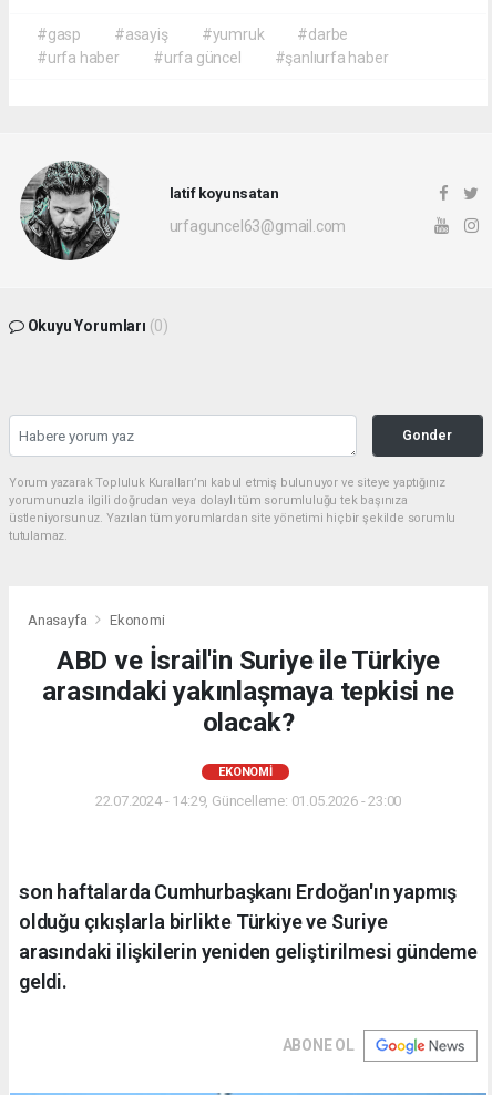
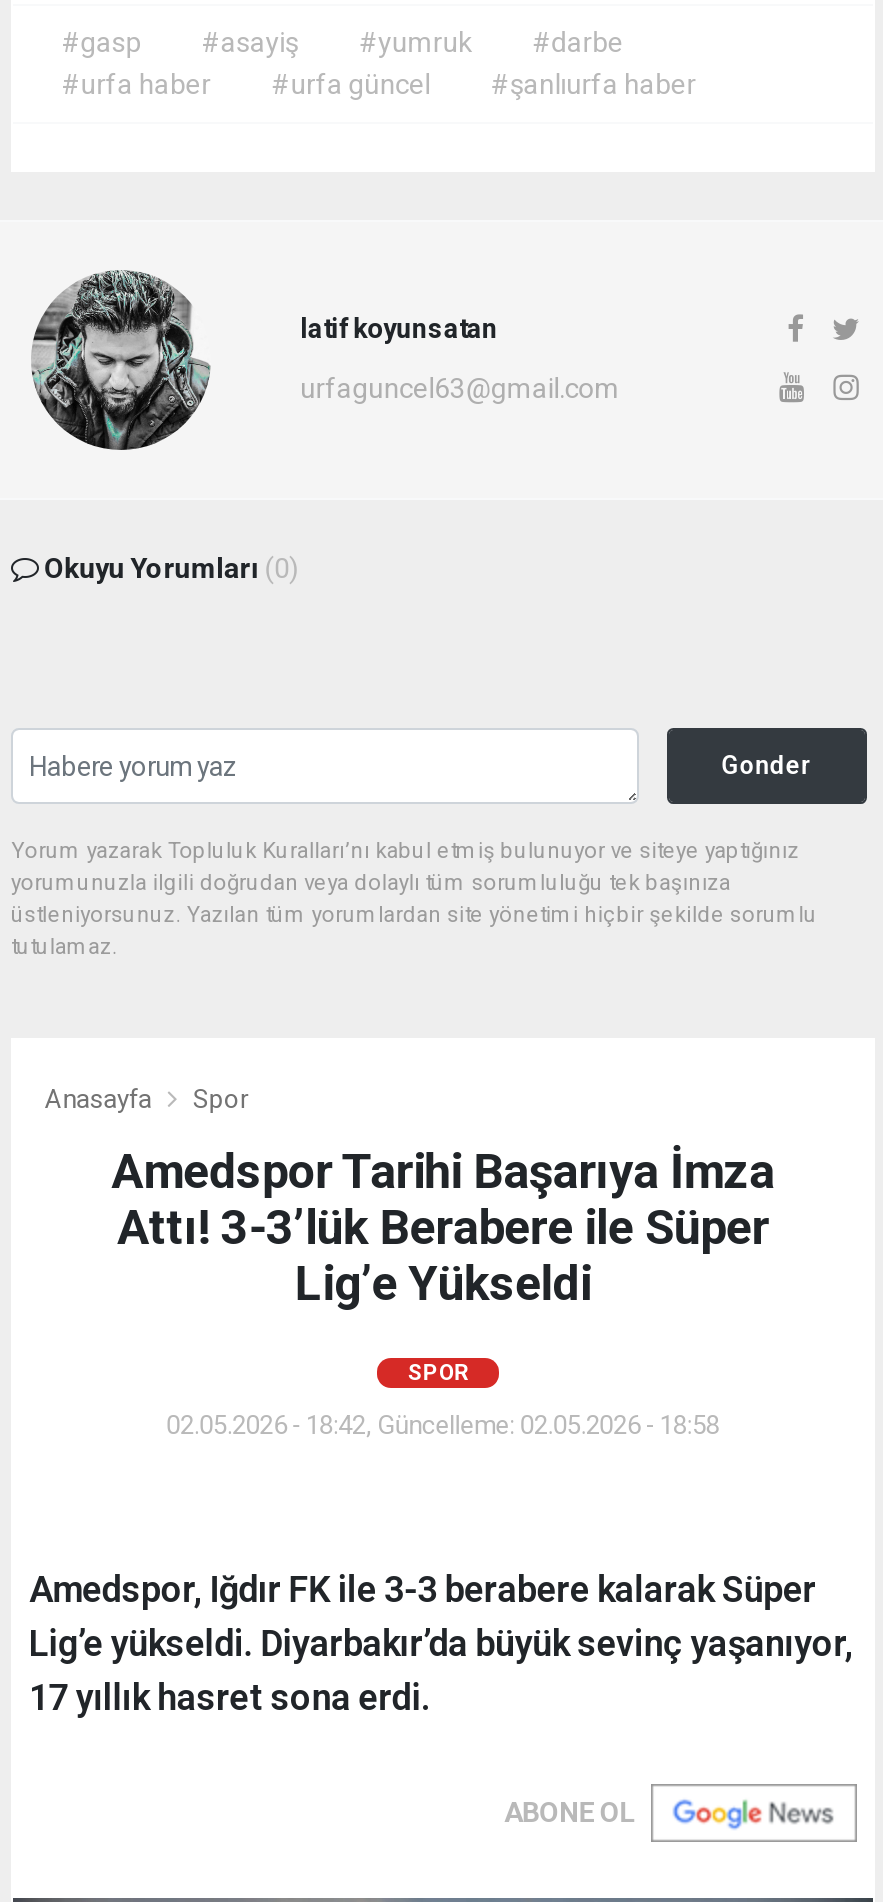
[110,612,165,629] Ekonomi -> [193,1085,247,1115] Spor
[42,645,454,738] ABD ve İsrail'in Suriye ile Türkiye | arasındaki yakınlaşmaya tepkisi ne | olacak? -> [112,1145,774,1313] Amedspor Tarihi Başarıya İmza | Attı! 3-3’lük Berabere ile Süper | Lig’e Yükseldi
[219,765,272,779] EKONOMI -> [408,1361,468,1387] SPOR
[95,793,401,809] 22.07.2024 - 14:29, Güncelleme: 01.05.2026 - 23:00 -> [167,1411,719,1441] 02.05.2026 - 18:42, Güncelleme: 02.05.2026 - 18:58
[19,880,477,993] son haftalarda Cumhurbaşkanı Erdoğan'ın yapmış | olduğu çıkışlarla birlikte Türkiye ve Suriye | arasındaki ilişkilerin yeniden geliştirilmesi gündeme | geldi. -> [29,1569,853,1719] Amedspor, Iğdır FK ile 3-3 berabere kalarak Süper | Lig’e yükseldi. Diyarbakır’da büyük sevinç yaşanıyor, | 17 yıllık hasret sona erdi.

